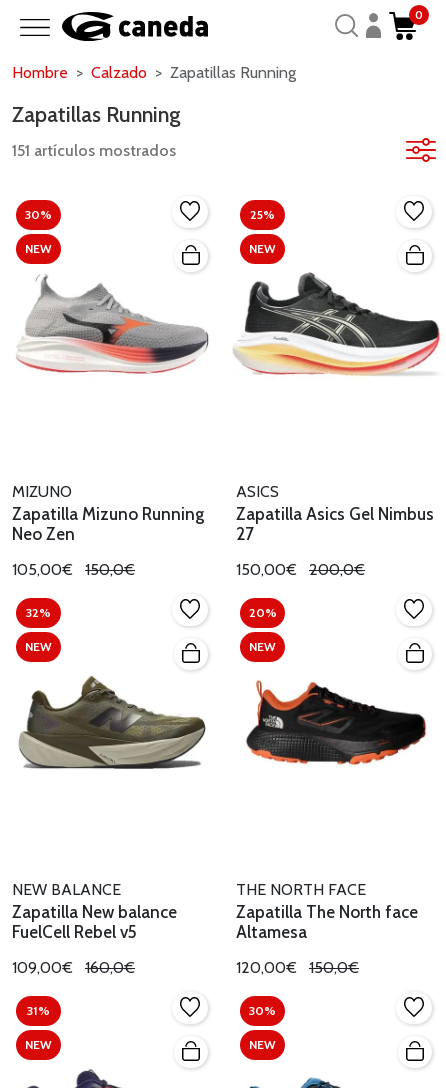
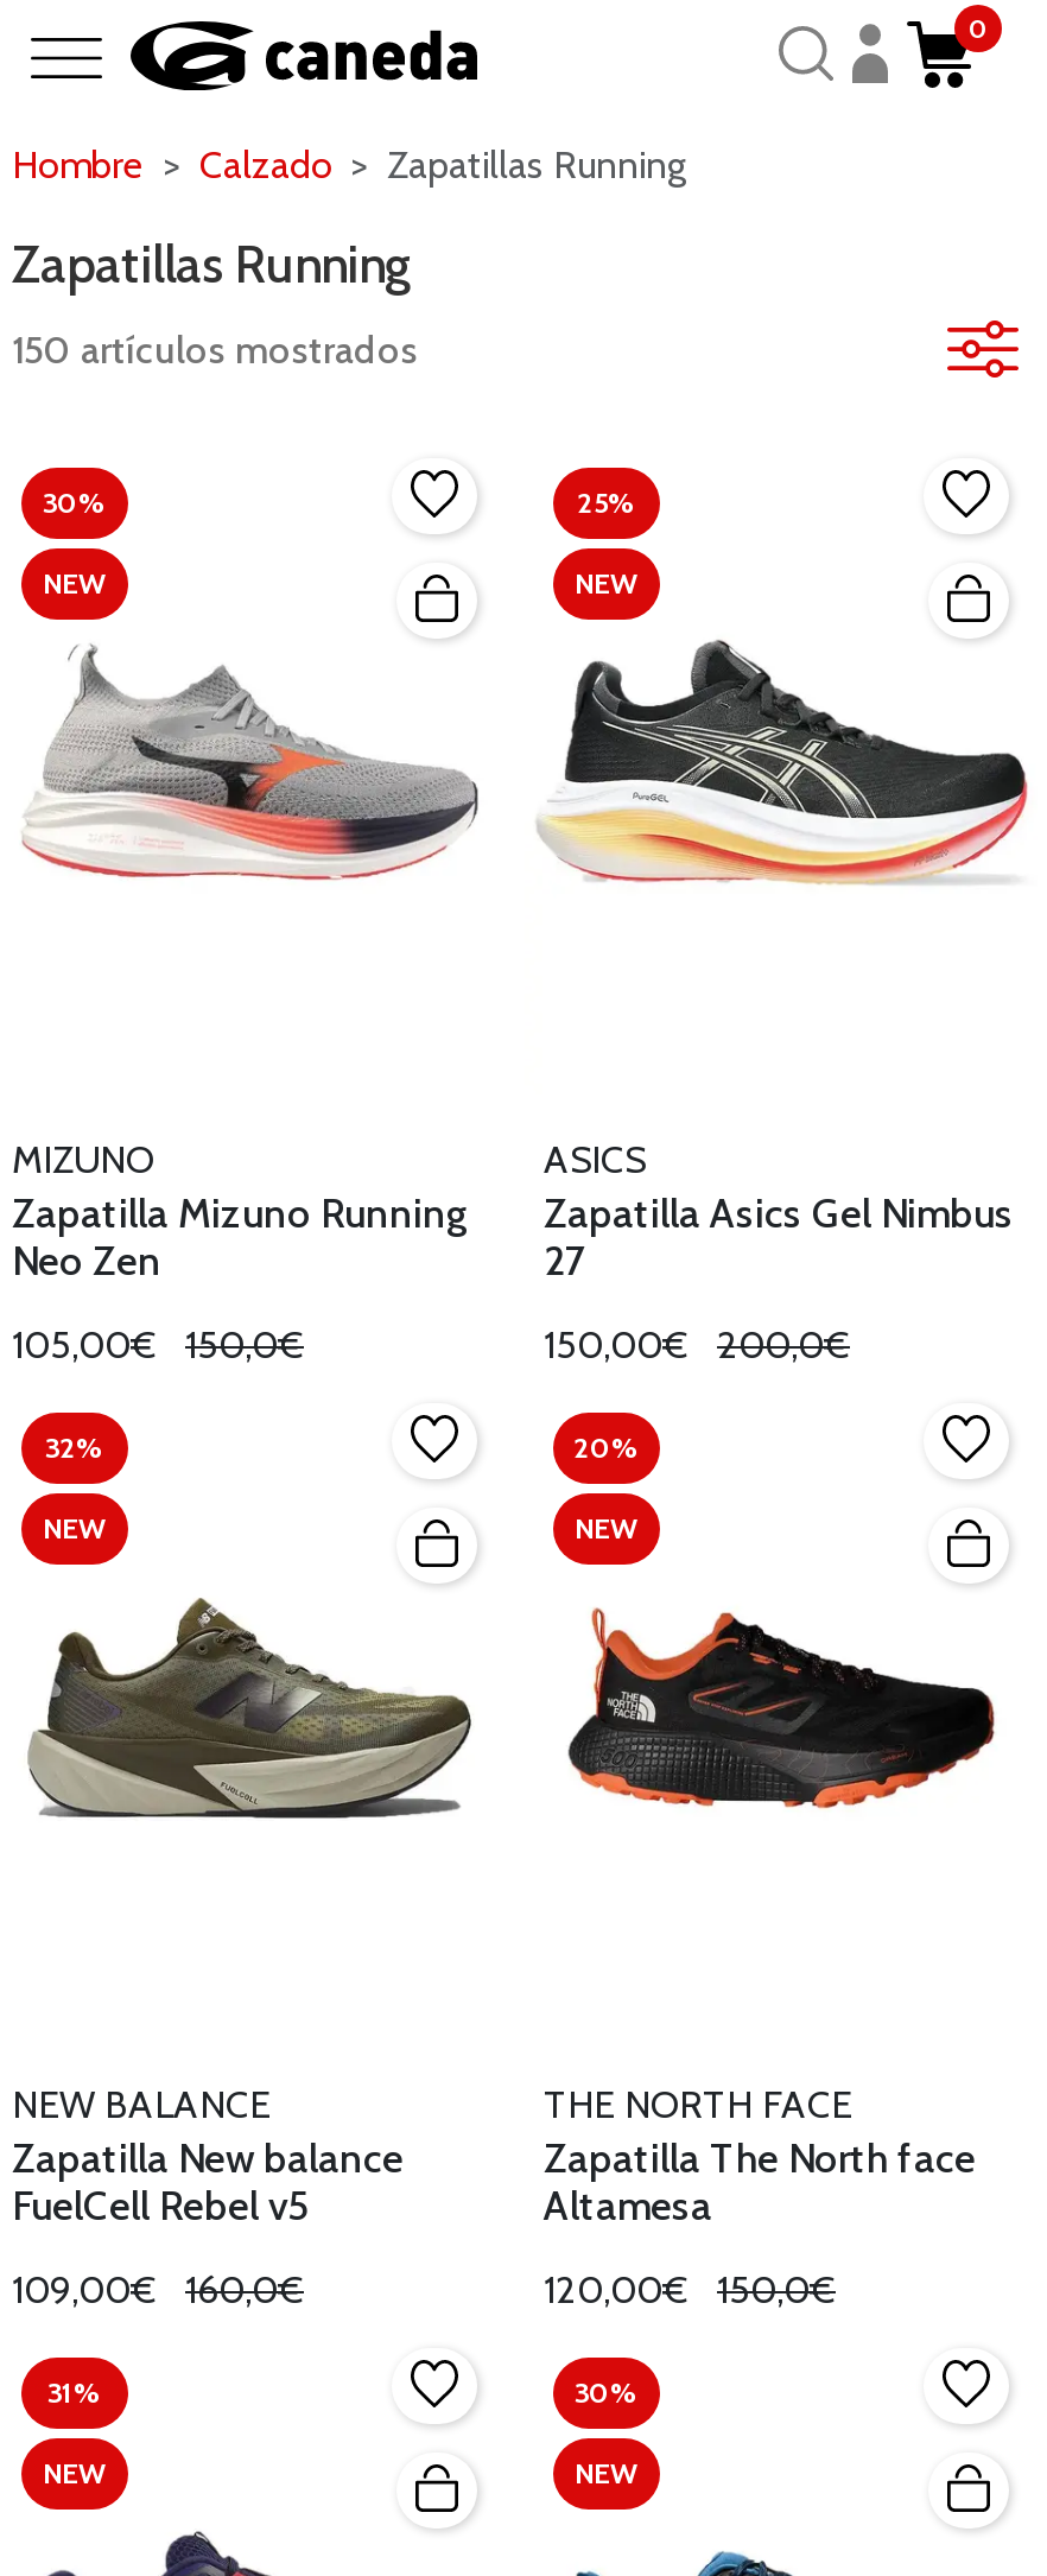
[12,141,176,160] 151 artículos mostrados -> [12,328,418,373] 150 artículos mostrados

